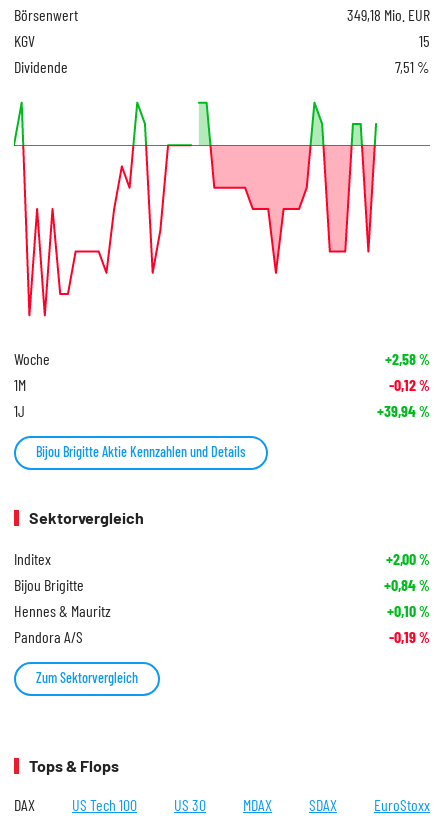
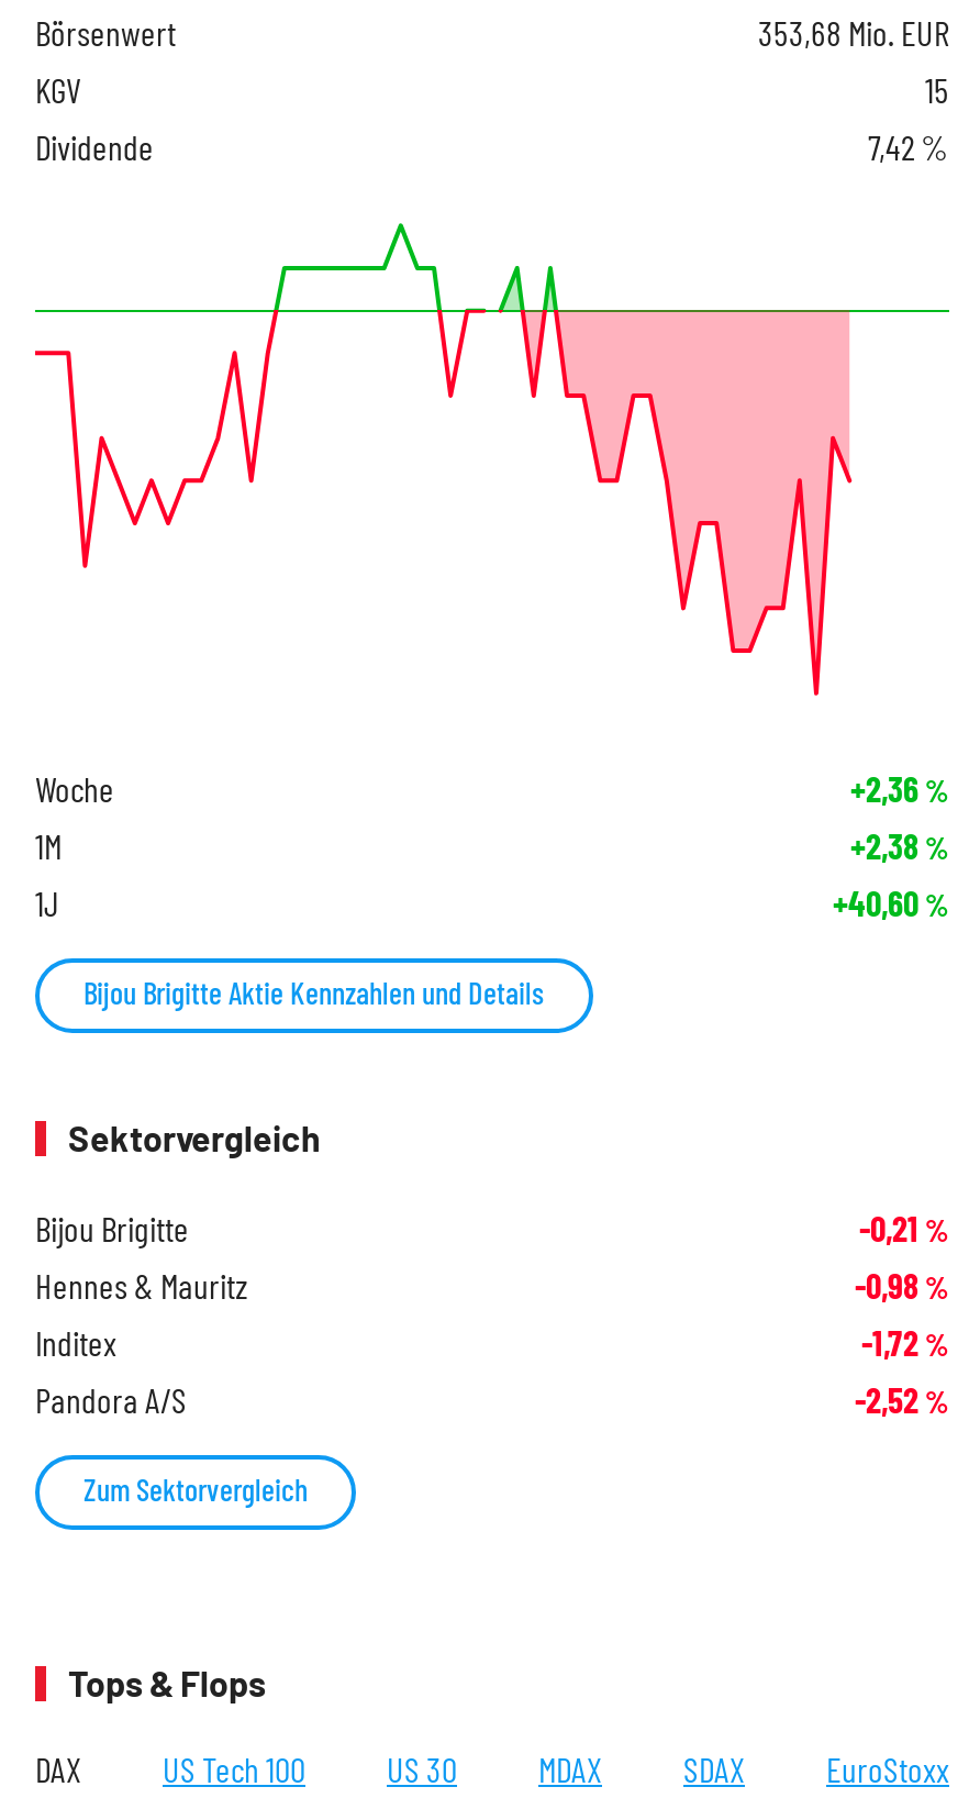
[347,5,430,24] 349,18 Mio. EUR -> [758,10,949,52] 353,68 Mio. EUR
[395,57,430,76] 7,51 % -> [868,125,949,166] 7,42 %
[13,100,431,368] [image] | +2,58% -> [33,222,951,808] [image] | +2,36%
[389,375,430,394] -0,12% -> [850,824,949,865] +2,38%
[377,401,430,420] +39,94% -> [833,881,949,923] +40,60%
none -> [855,1206,949,1305] -0,21% | -0,98%
moved [14,549,51,568] -> [35,1320,116,1362]: Inditex
[384,549,430,620] +2,00% | +0,84% | +0,10% -> [861,1320,949,1362] -1,72%
moved [14,575,84,594] -> [35,1206,189,1248]: Bijou Brigitte
moved [14,601,111,620] -> [35,1263,248,1305]: Hennes & Mauritz
[389,627,430,646] -0,19% -> [855,1378,949,1419] -2,52%

